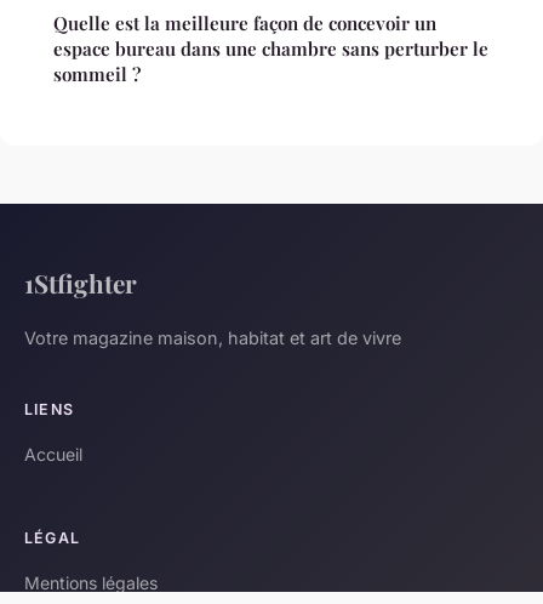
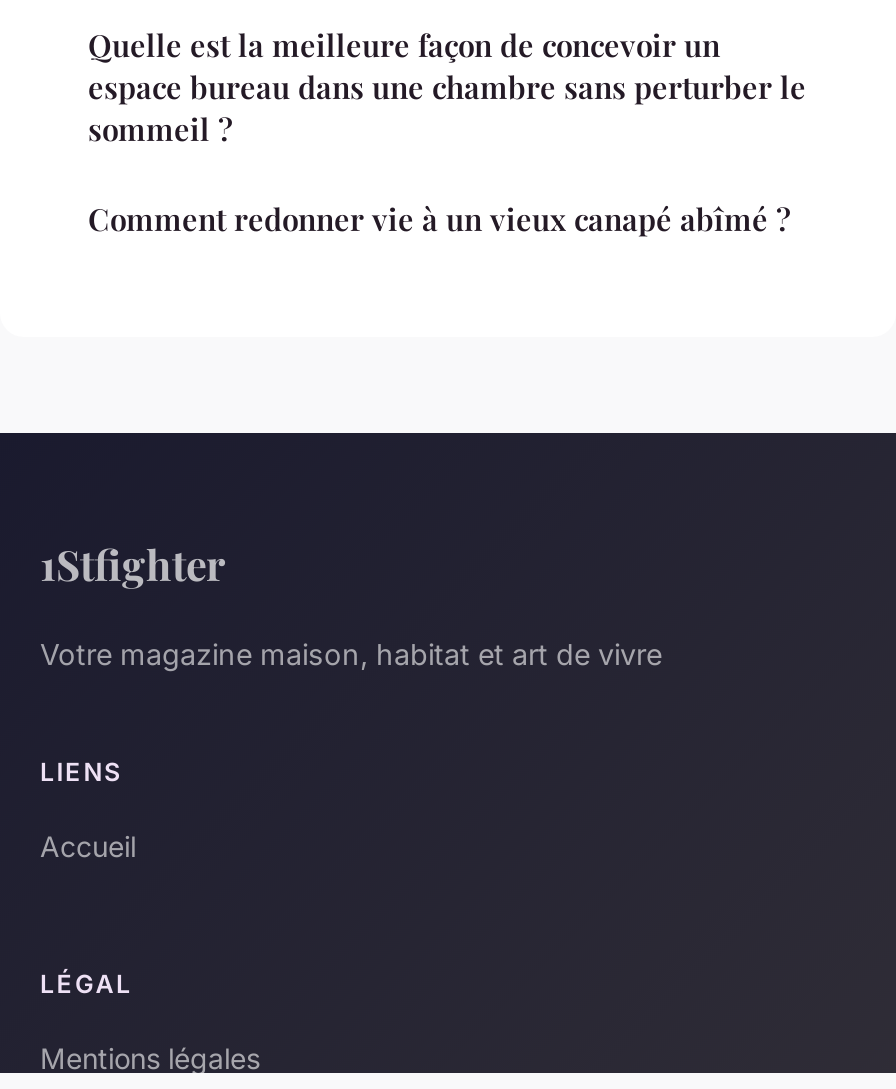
none -> [88,199,790,239] Comment redonner vie à un vieux canapé abîmé ?

